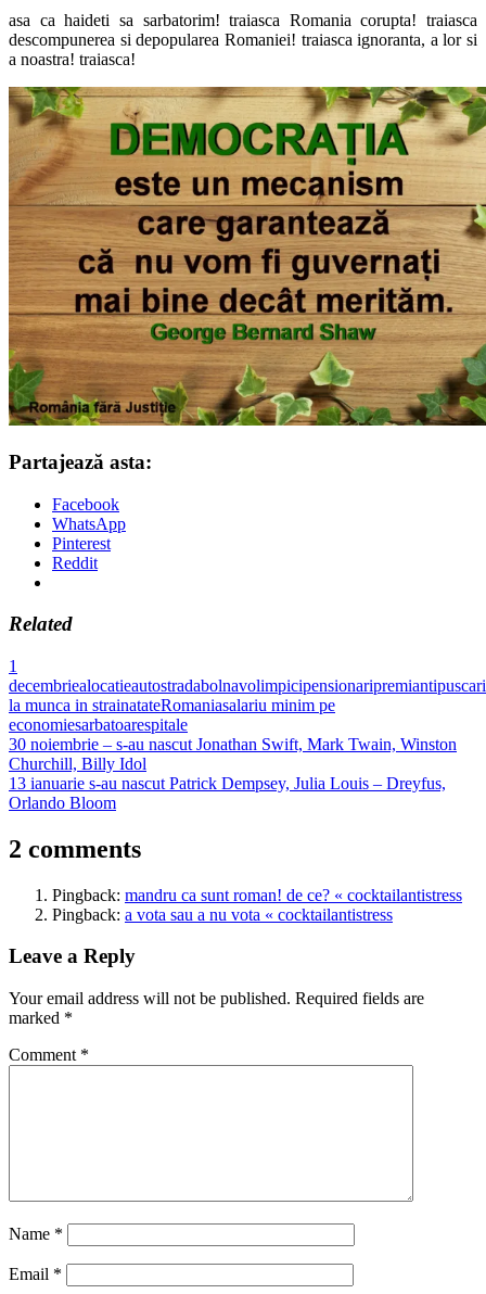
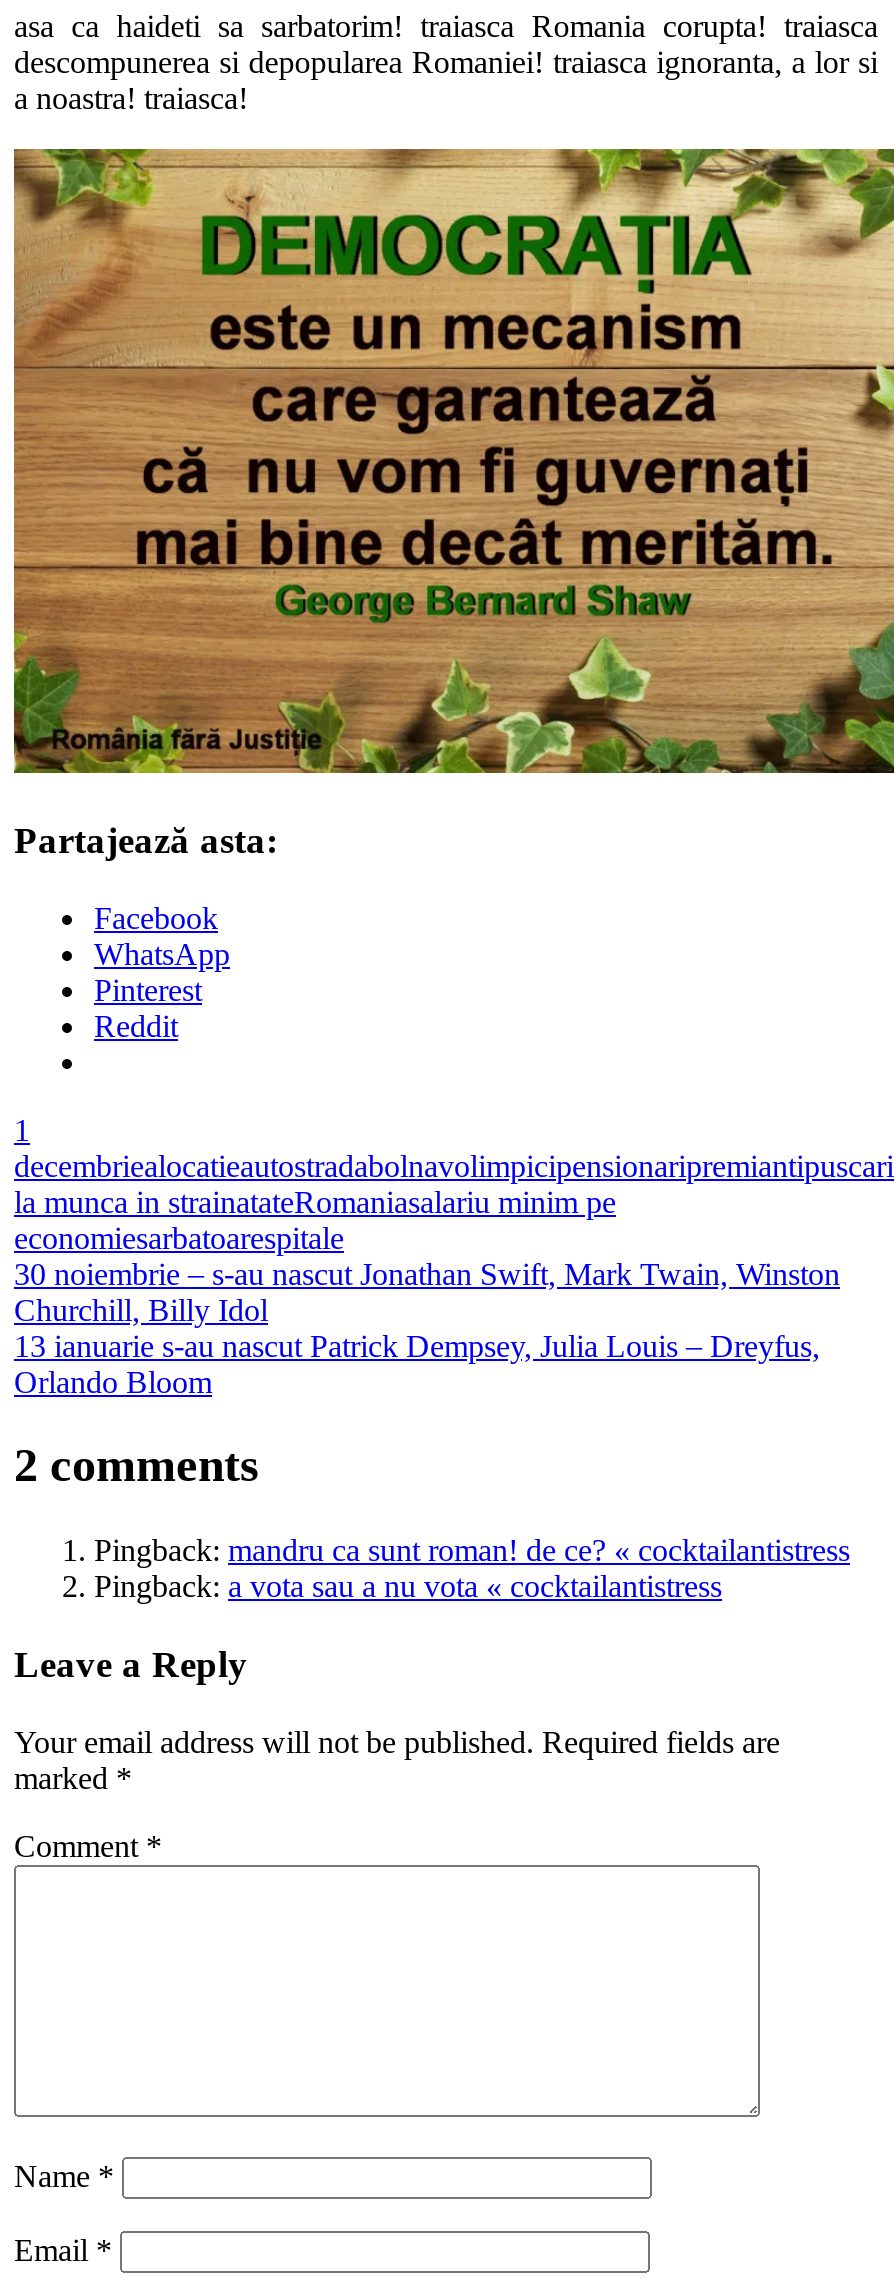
[9,612,73,635] Related -> none

